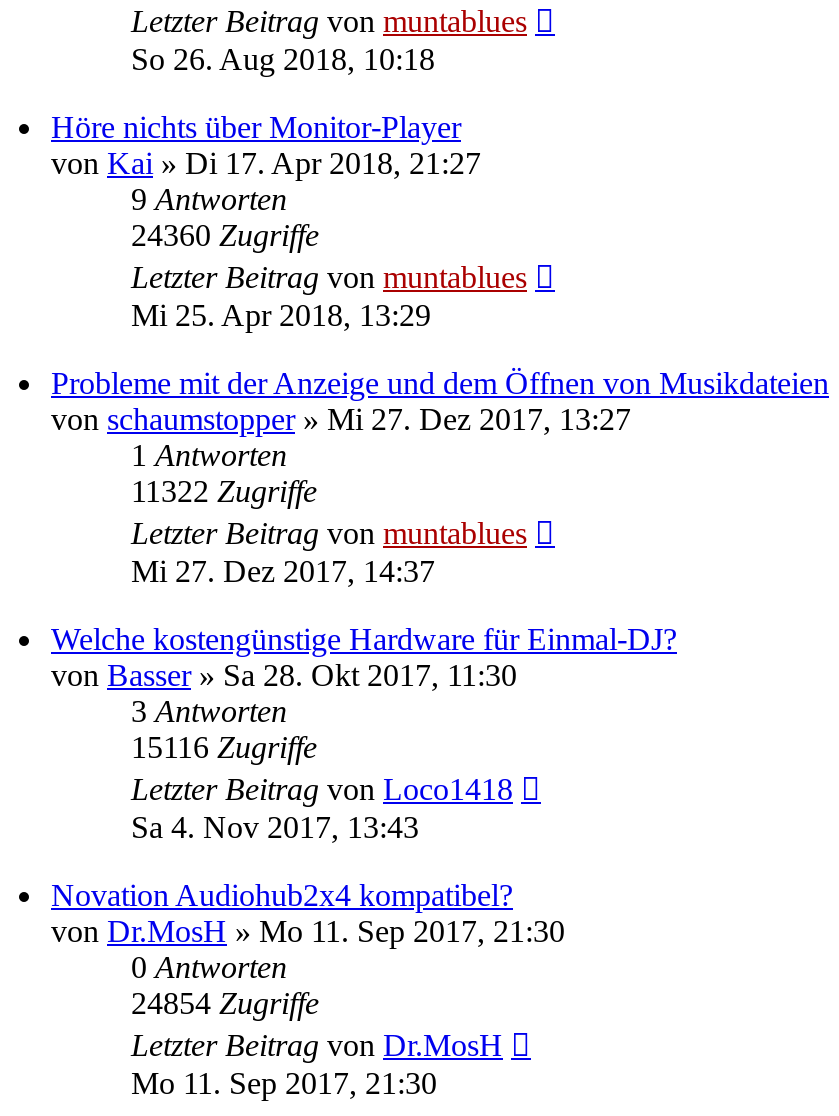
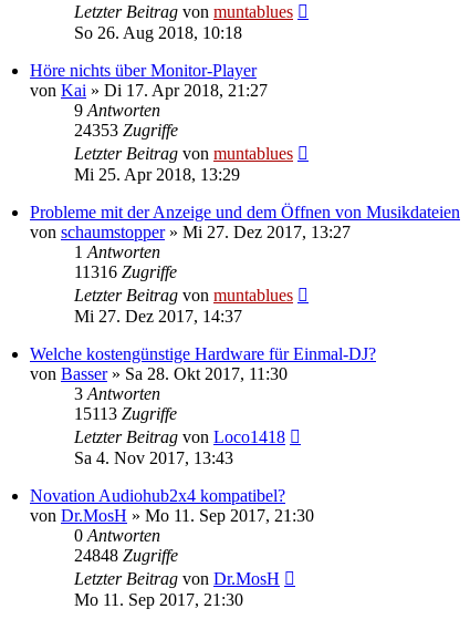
[131,218,319,252] 24360 Zugriffe -> [74,121,178,140] 24353 Zugriffe
[131,474,317,508] 11322 Zugriffe -> [74,262,177,281] 11316 Zugriffe
[131,730,317,764] 15116 Zugriffe -> [74,404,177,423] 15113 Zugriffe
[131,986,319,1020] 24854 Zugriffe -> [74,546,178,565] 24848 Zugriffe

